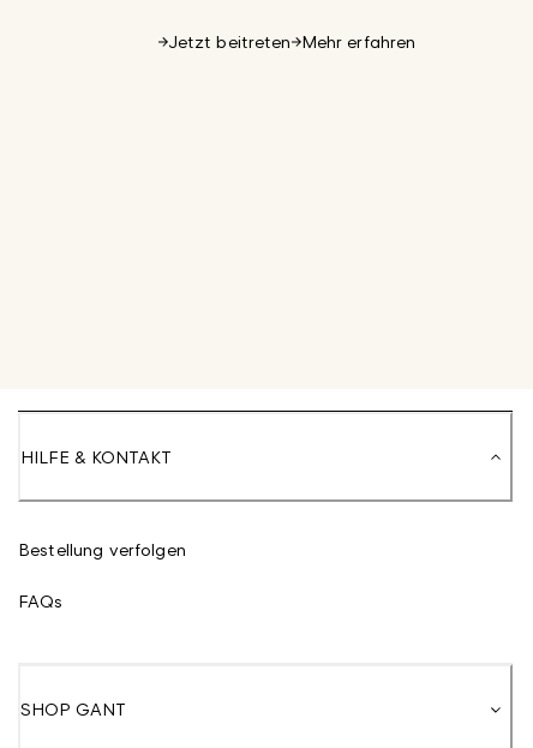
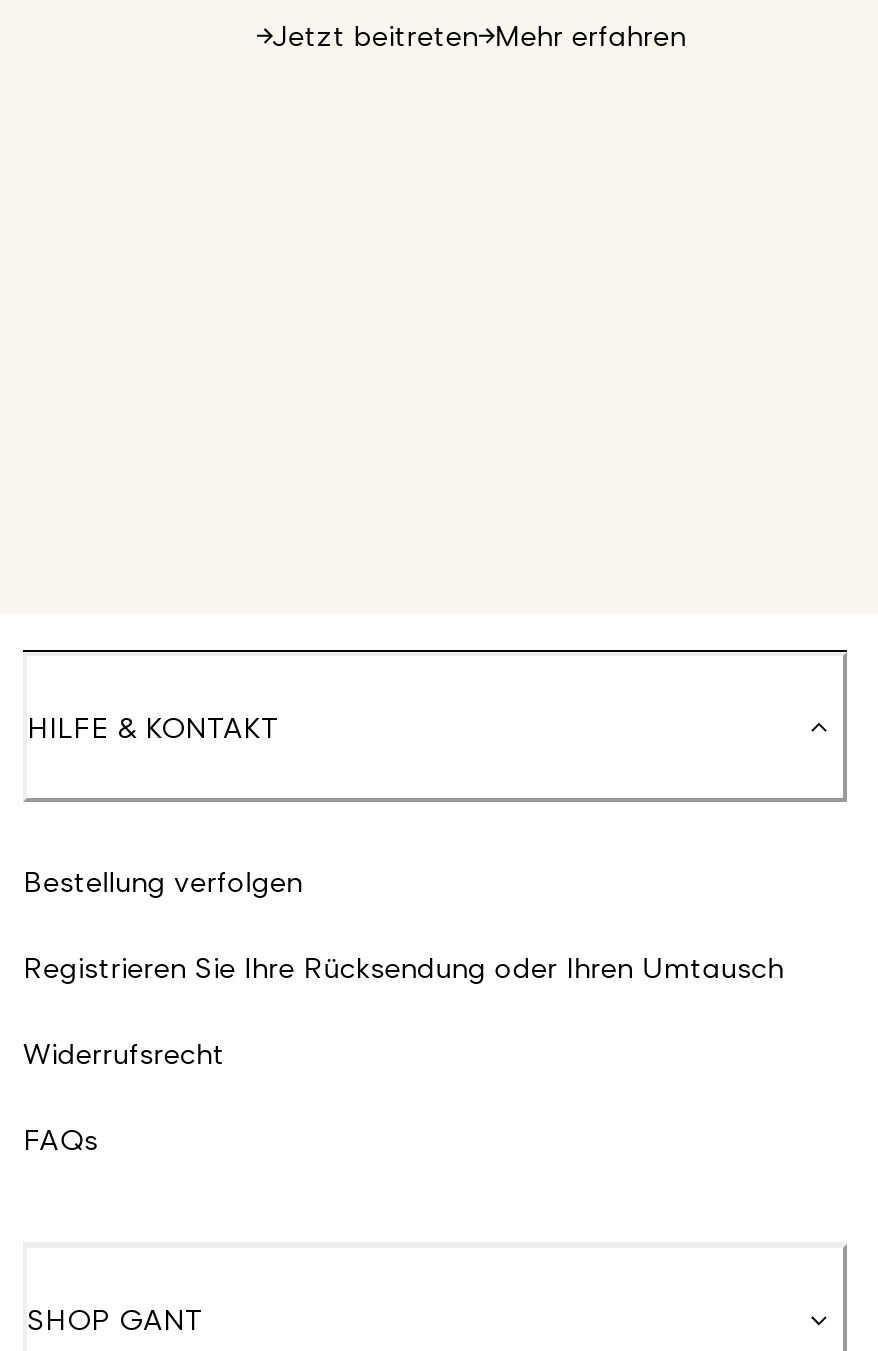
none -> [23,951,784,1071] Registrieren Sie Ihre Rücksendung oder Ihren Umtausch | Widerrufsrecht

